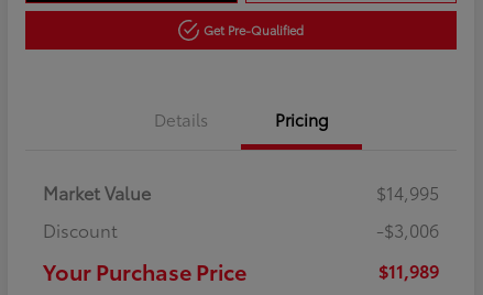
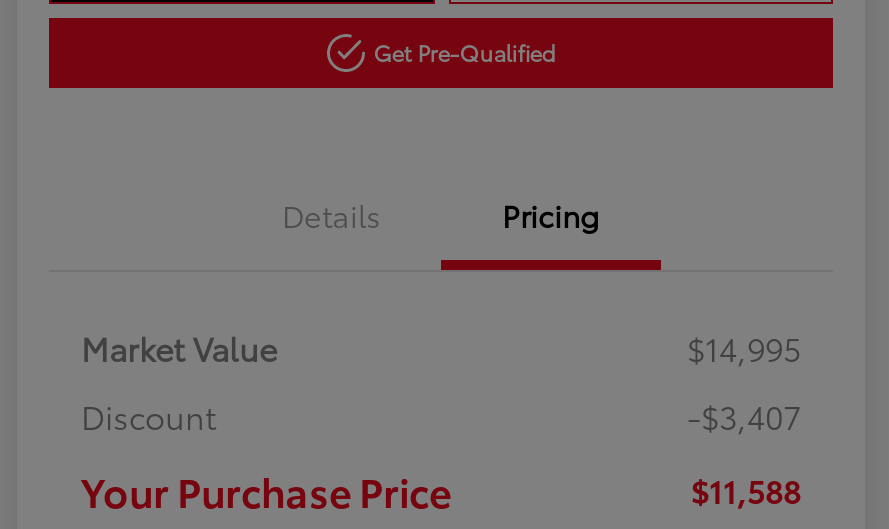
[376,217,439,242] -$3,006 -> [687,392,801,438] -$3,407
[378,257,439,283] $11,989 -> [691,466,801,512] $11,588

